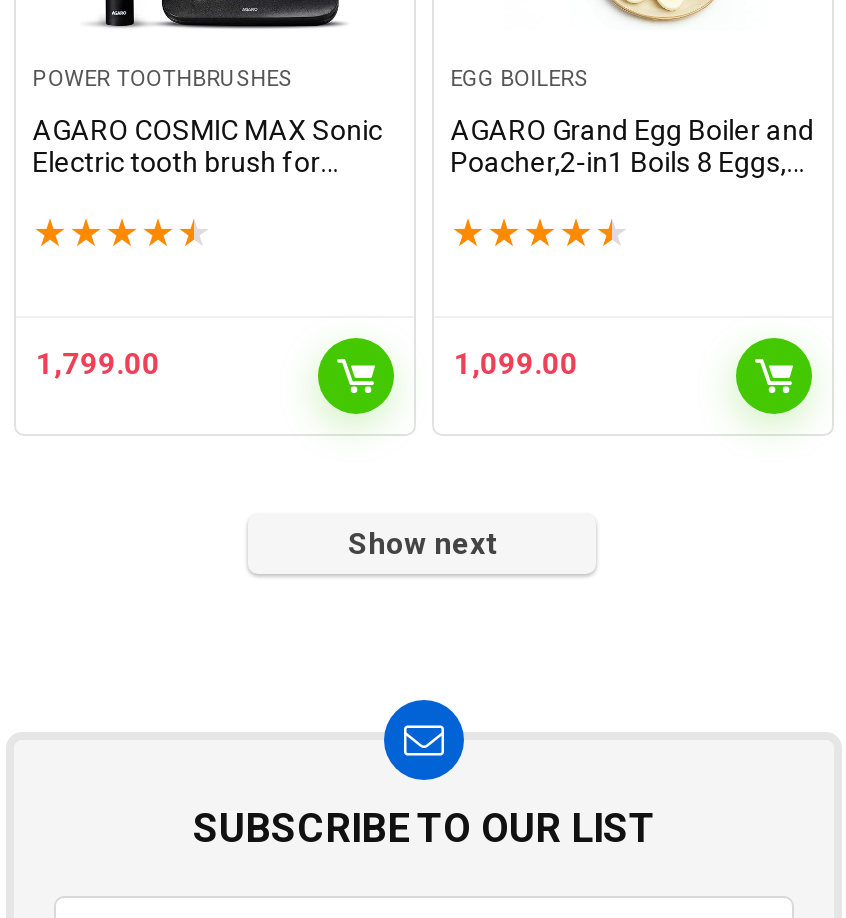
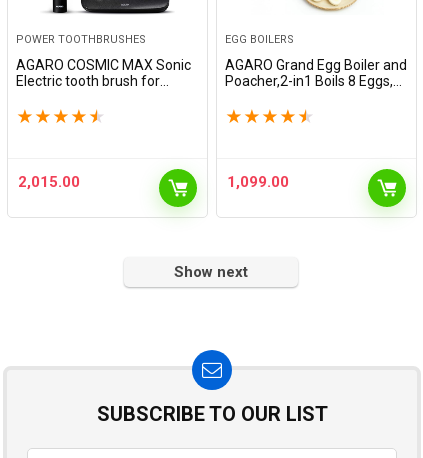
[36,346,160,382] 1,799.00 -> [18,173,80,191] 2,015.00

